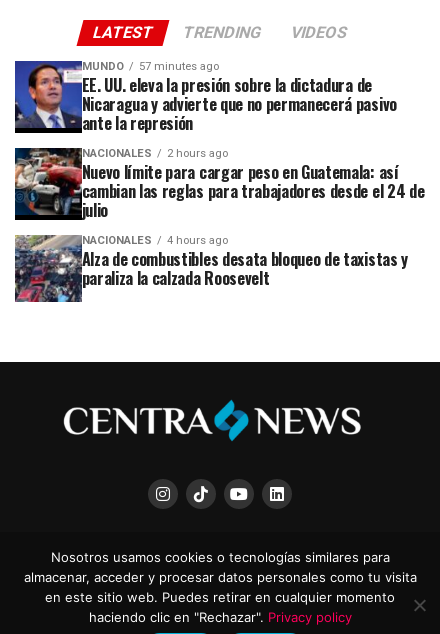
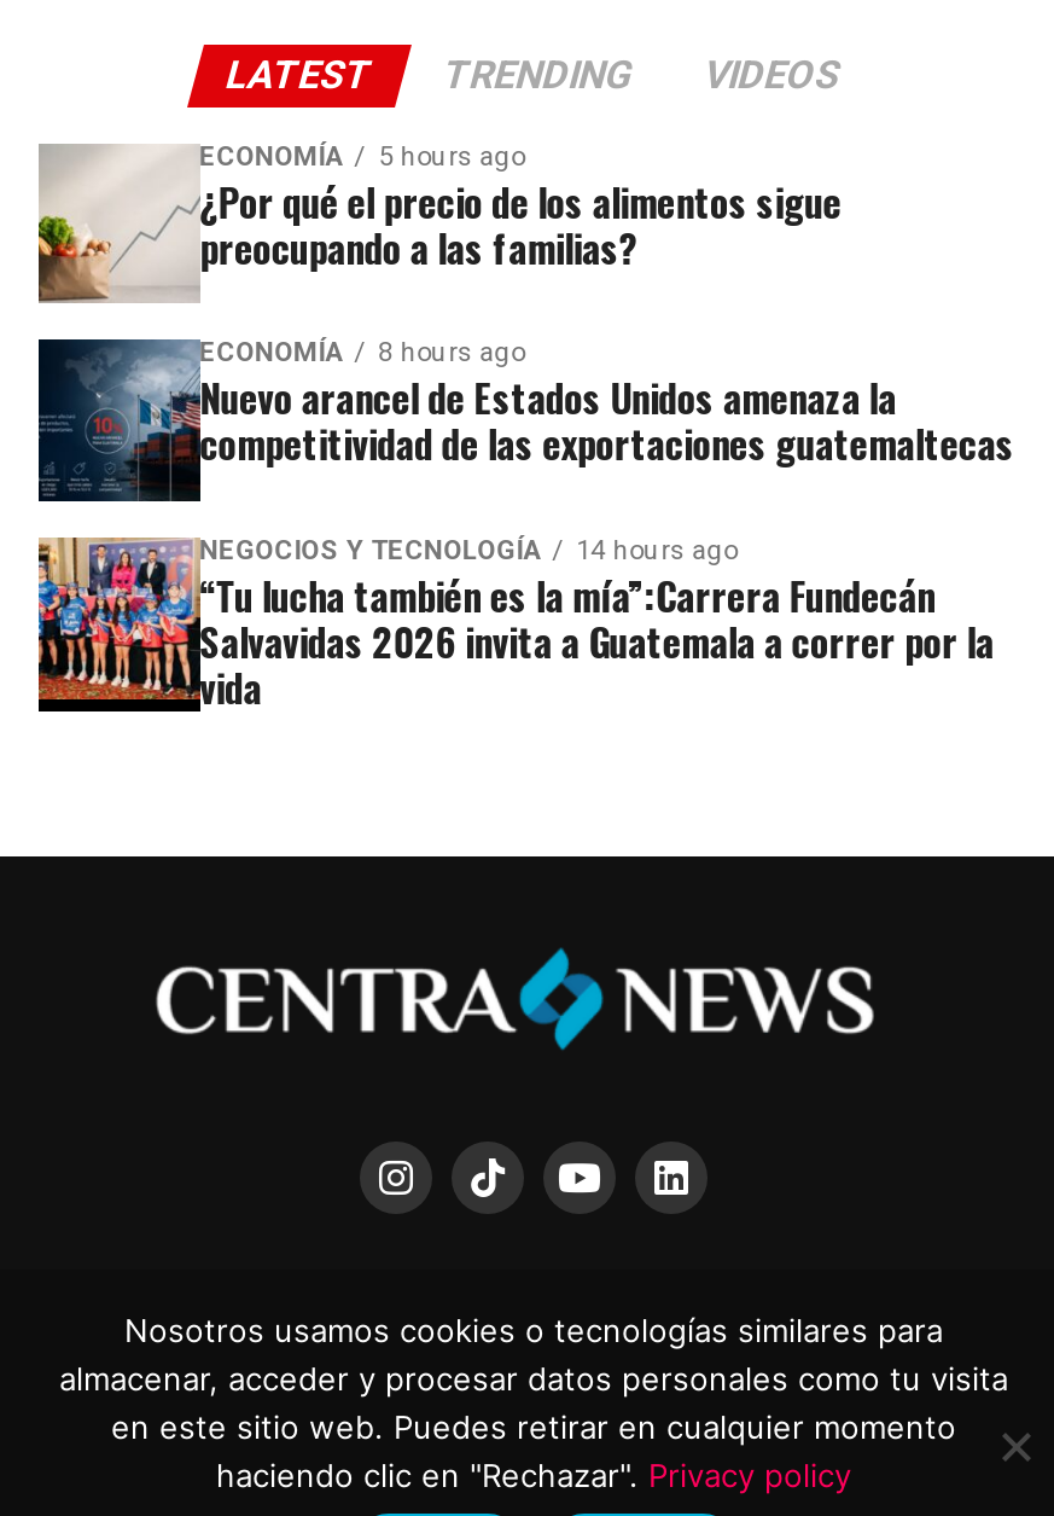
[14,60,397,135] [image] | MUNDO | 57 minutes ago | EE. UU. eleva la presión sobre la dictadura de | Nicaragua y advierte que no permanecerá pasivo | ante la represión -> [36,140,842,306] [image] | ECONOMÍA | 5 hours ago | ¿Por qué el precio de los alimentos sigue | preocupando a las familias?
[14,147,424,222] [image] | NACIONALES | 2 hours ago | Nuevo límite para cargar peso en Guatemala: así | cambian las reglas para trabajadores desde el 24 de | julio -> [36,337,1014,516] [image] | ECONOMÍA | 8 hours ago | Nuevo arancel de Estados Unidos amenaza la | competitividad de las exportaciones guatemaltecas
[15,229,408,303] [image] | NACIONALES | 4 hours ago | Alza de combustibles desata bloqueo de taxistas y | paraliza la calzada Roosevelt -> [36,535,994,718] [image] | NEGOCIOS Y TECNOLOGÍA | 14 hours ago | “Tu lucha también es la mía”:Carrera Fundecán | Salvavidas 2026 invita a Guatemala a correr por la | vida

